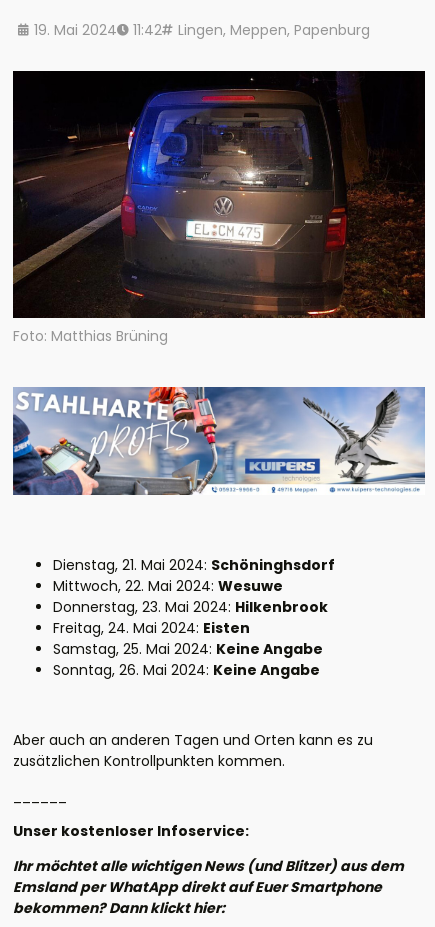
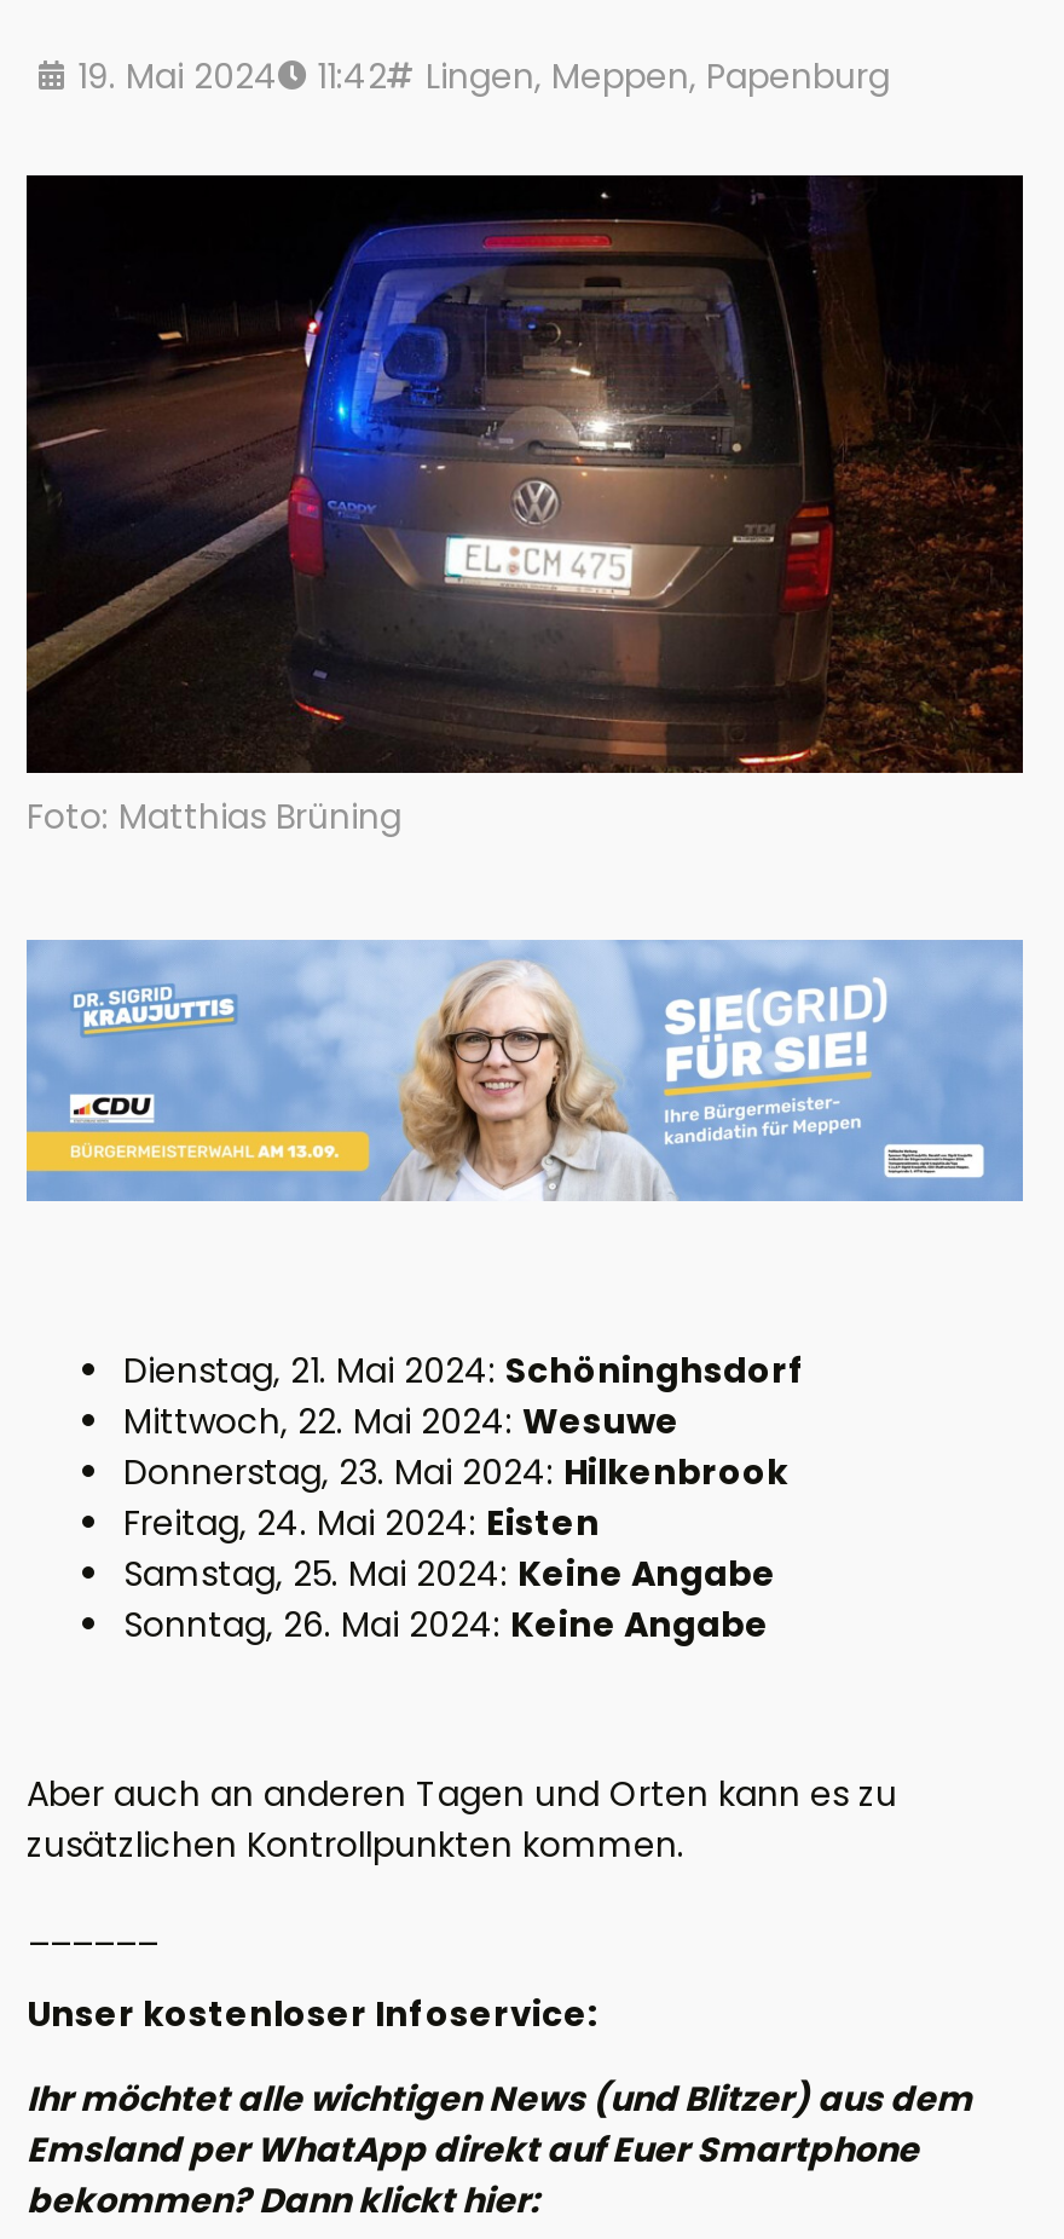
[12,386,425,496] [image] -> [24,940,1025,1204] [image]

